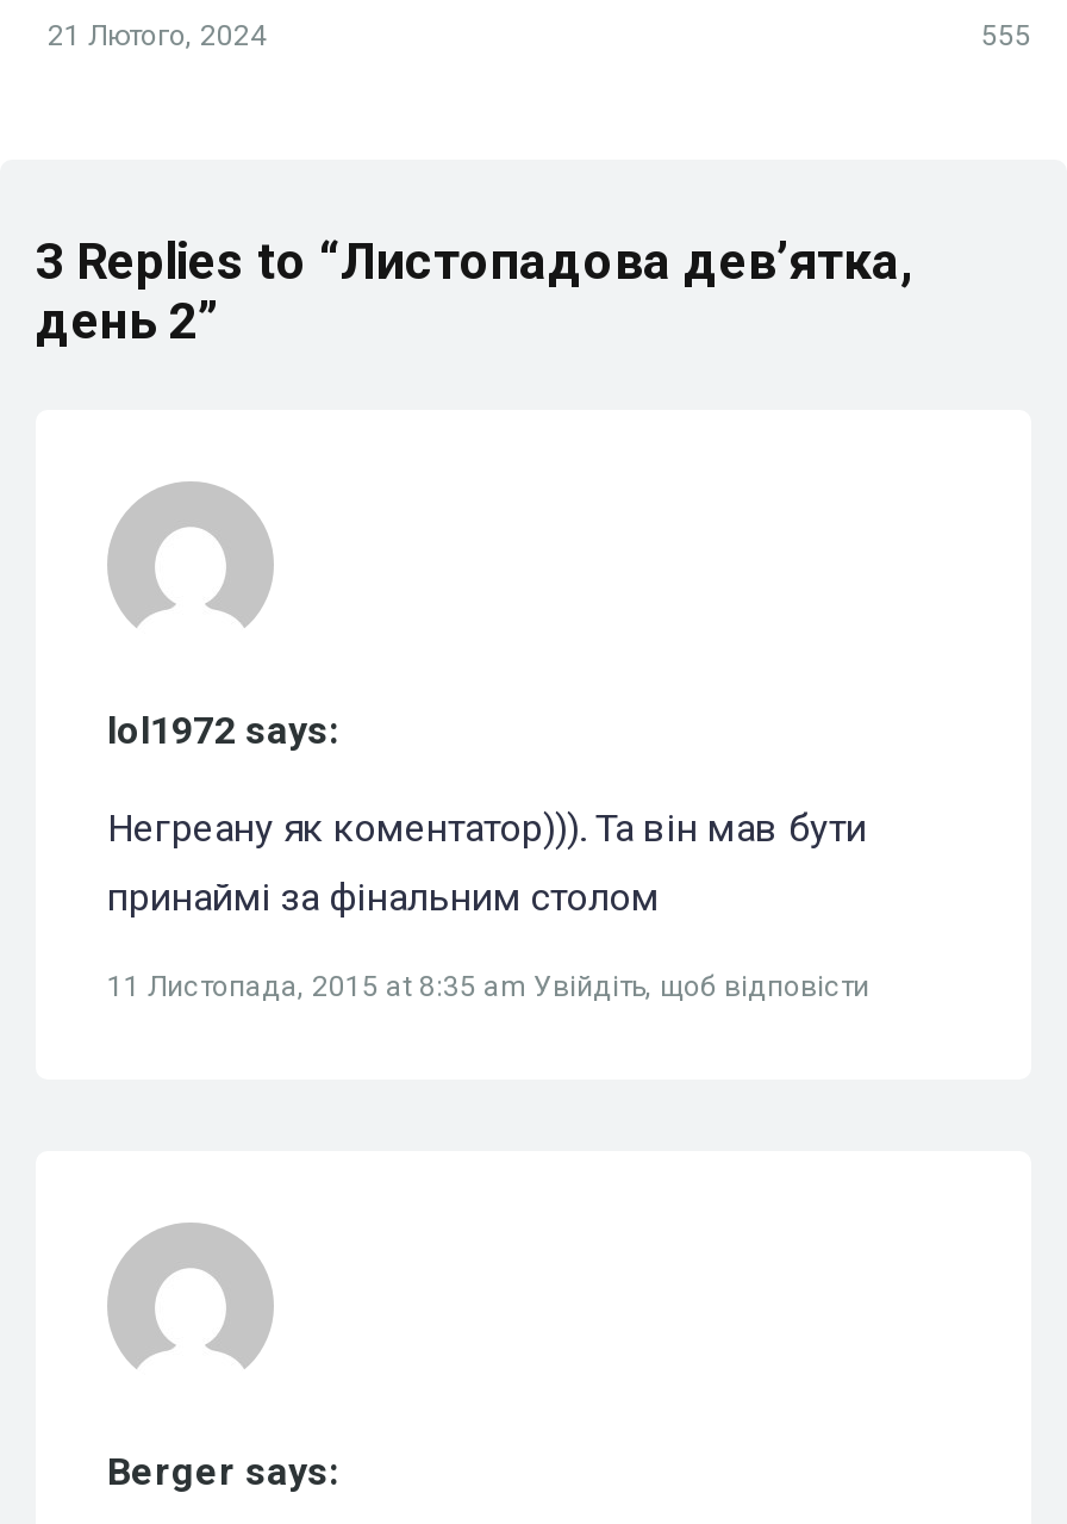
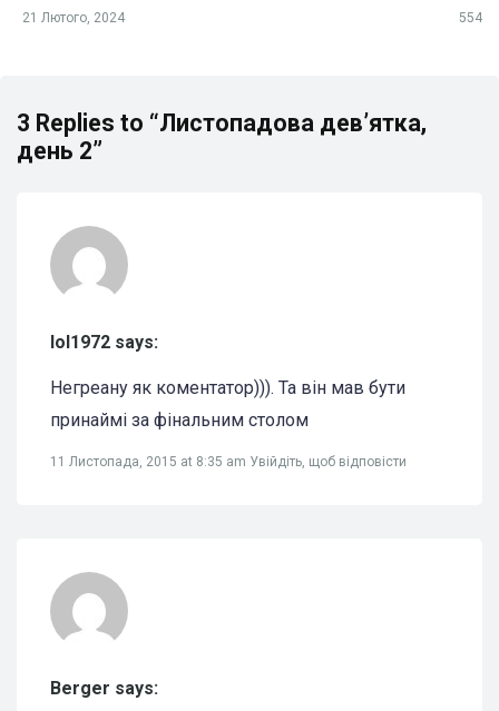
[981,20,1031,54] 555 -> [459,10,482,26] 554

